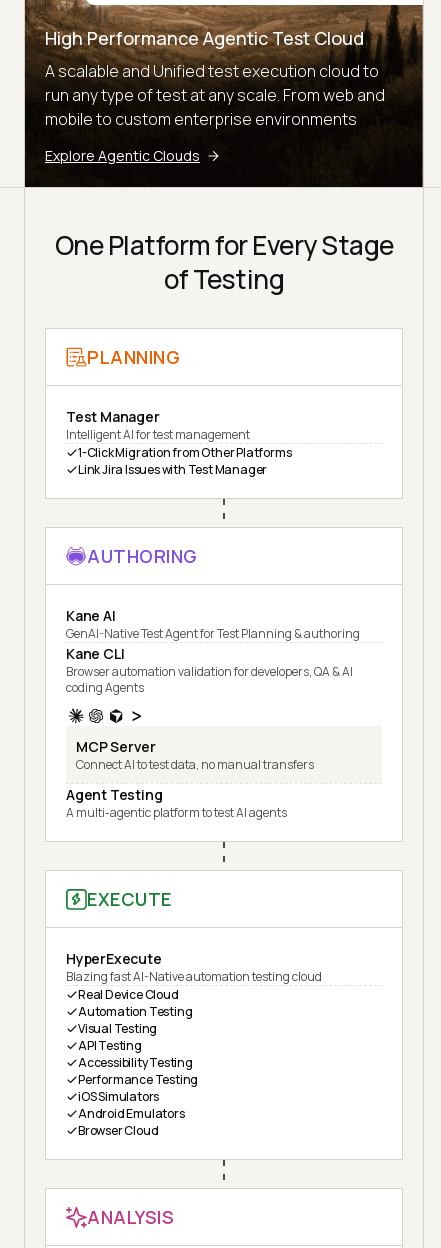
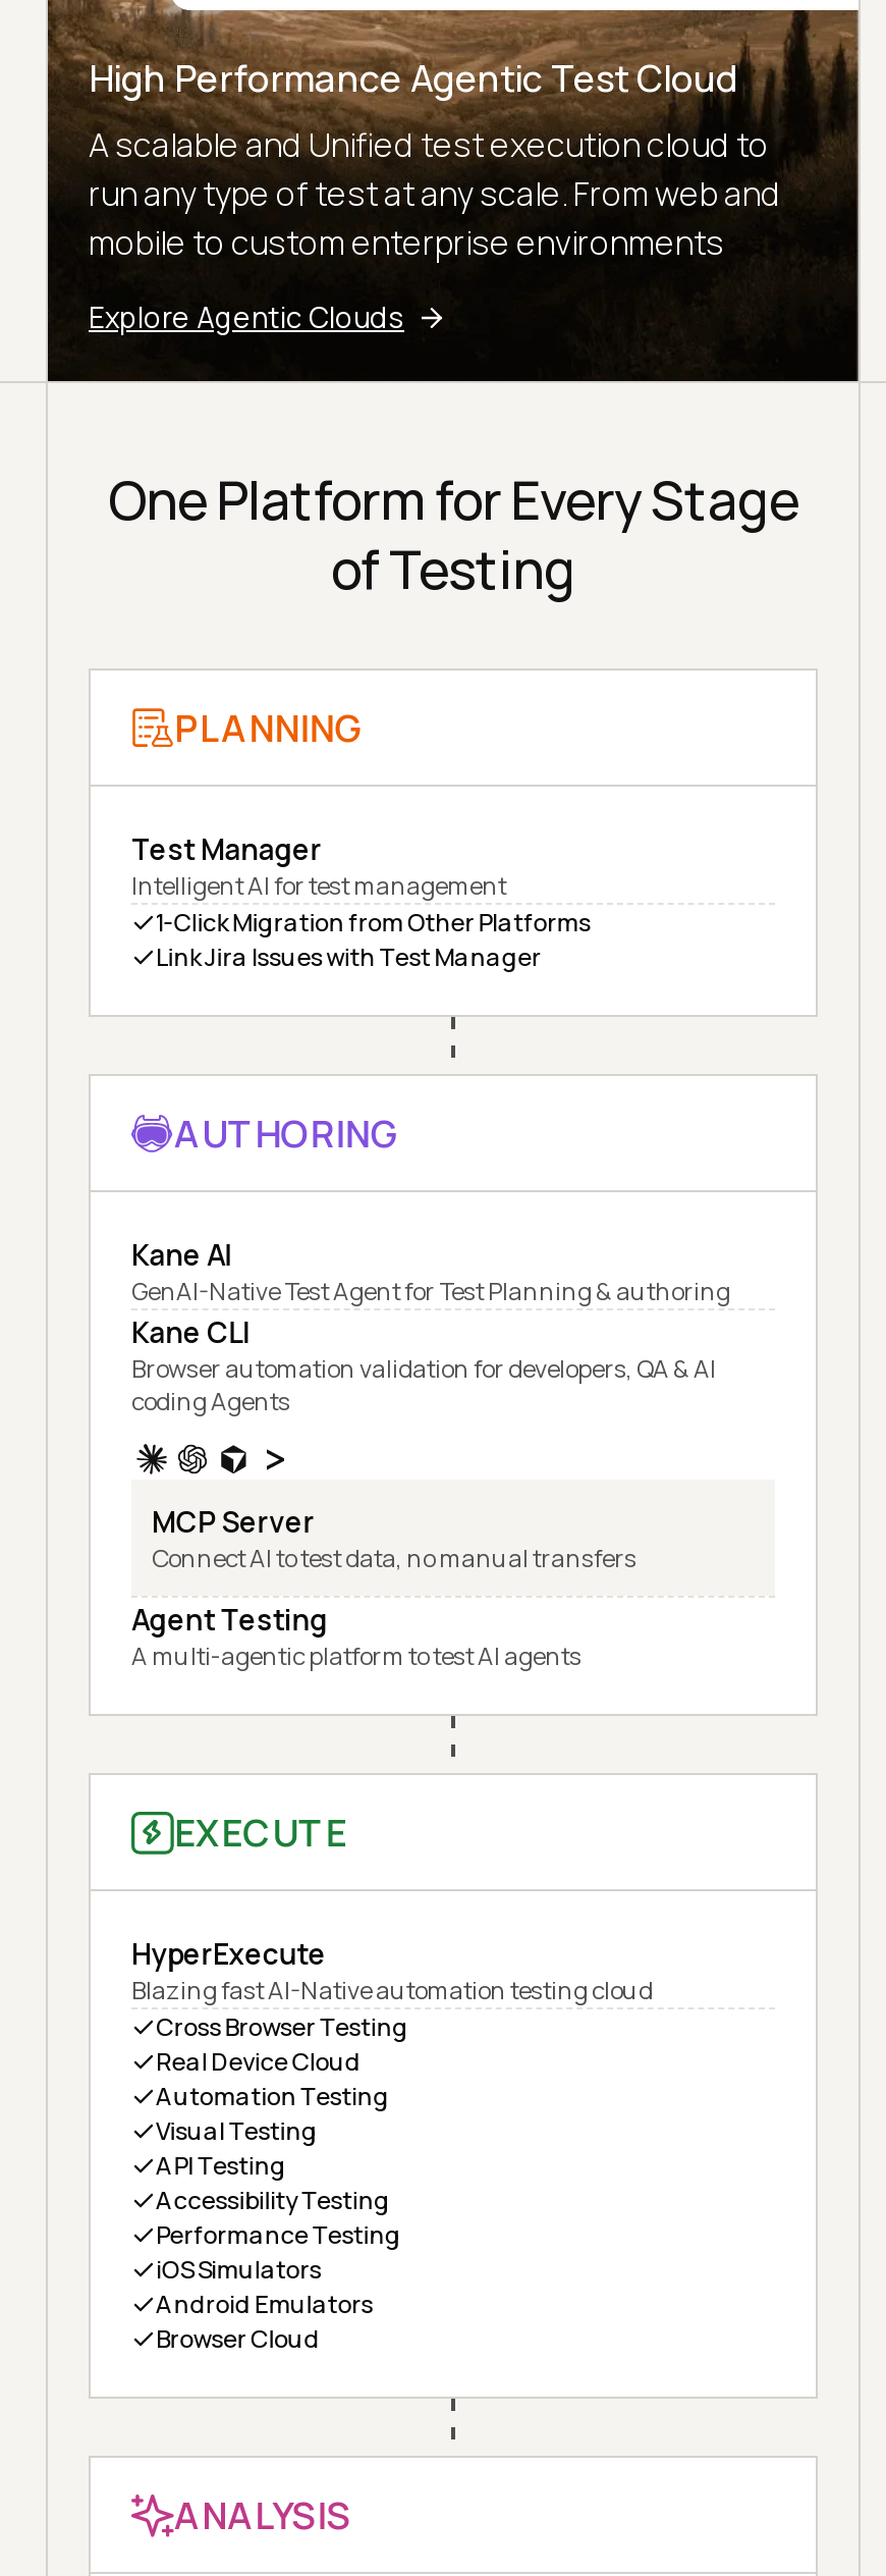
none -> [156,2010,408,2044] Cross Browser Testing

